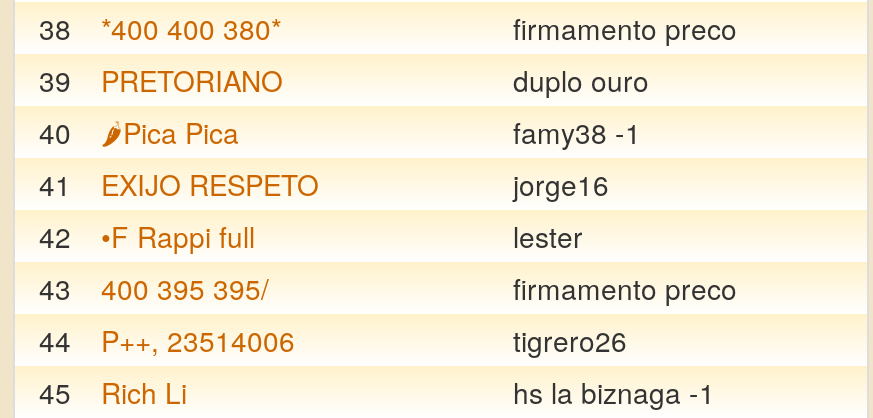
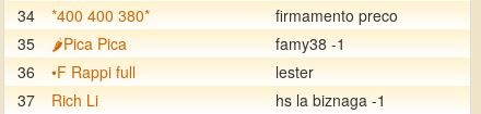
[39,8,281,48] 38 *400 400 380* -> [17,4,150,26] 34 *400 400 380*
[39,60,649,152] 39 | PRETORIANO | duplo ouro | 40 -> [17,33,35,54] 35
[39,164,609,256] 41 | EXIJO RESPETO | jorge16 | 42 -> [17,61,35,83] 36
[39,268,737,412] 43 | 400 395 395/ | firmamento preco | 44 | P++, 23514006 | tigrero26 | 45 -> [17,89,35,111] 37

